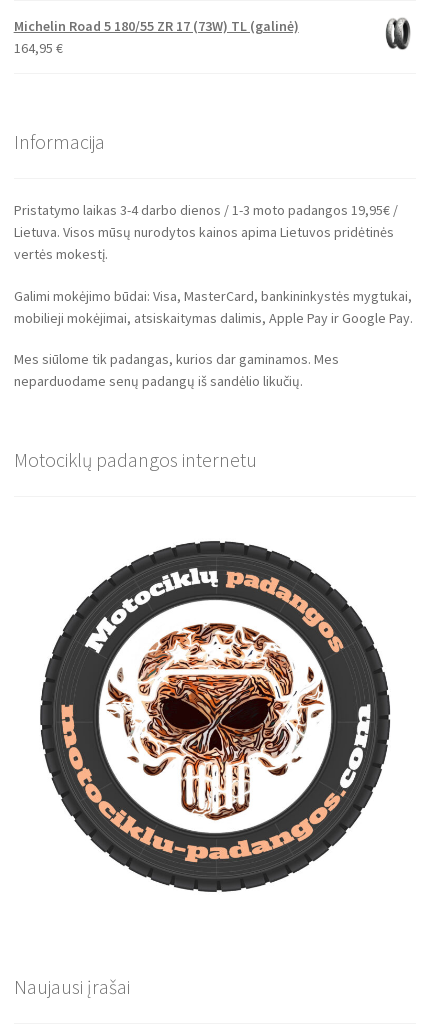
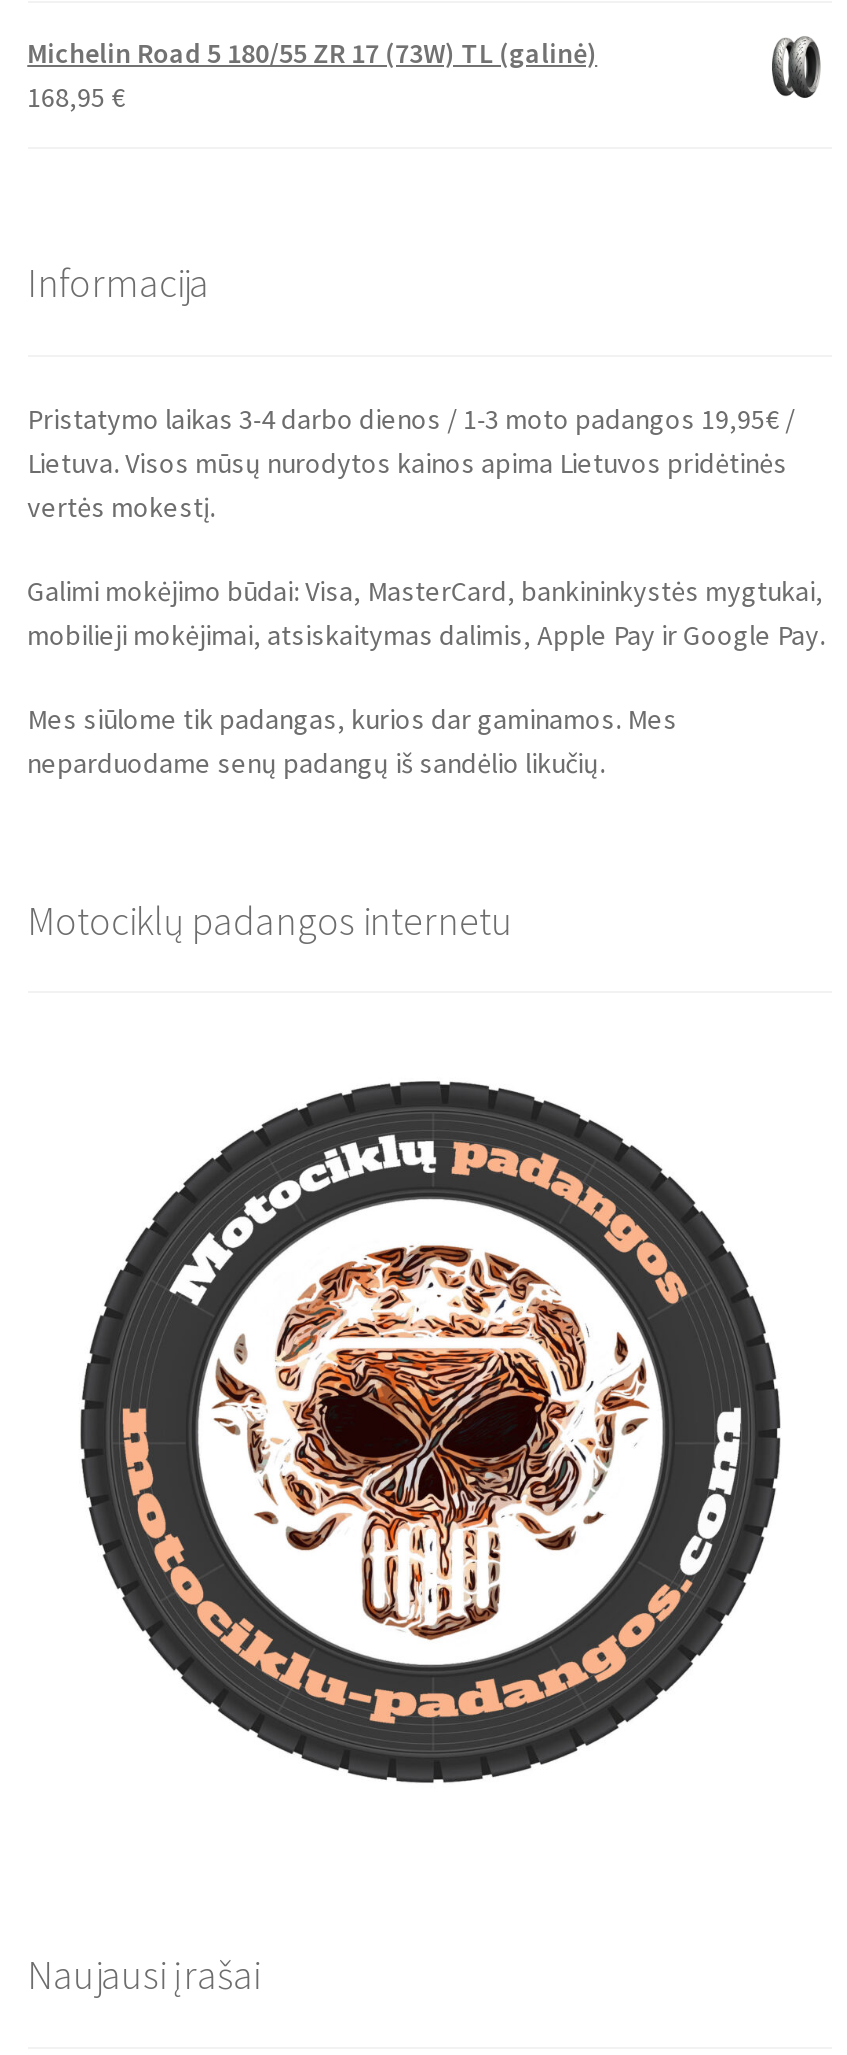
[14,39,63,57] 164,95 € -> [27,79,125,115] 168,95 €

